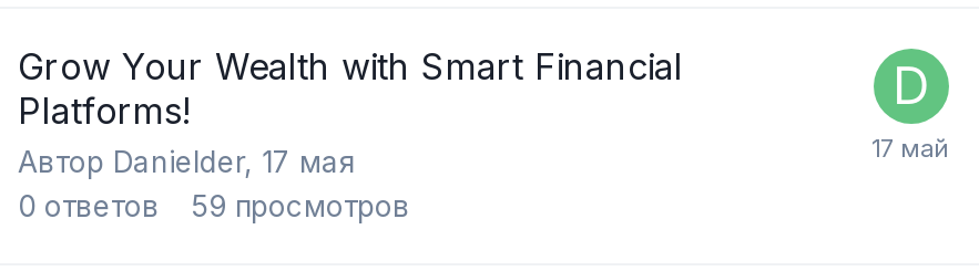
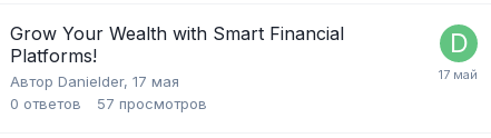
[18,188,410,223] 0 ответов 59 просмотров -> [10,94,207,112] 0 ответов 57 просмотров

